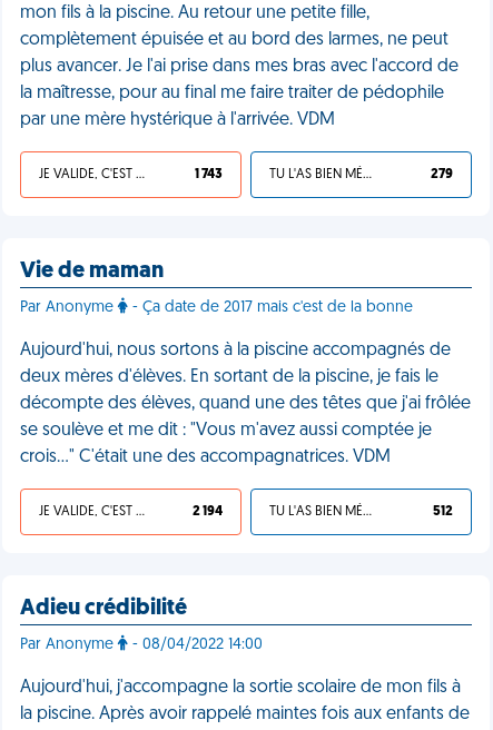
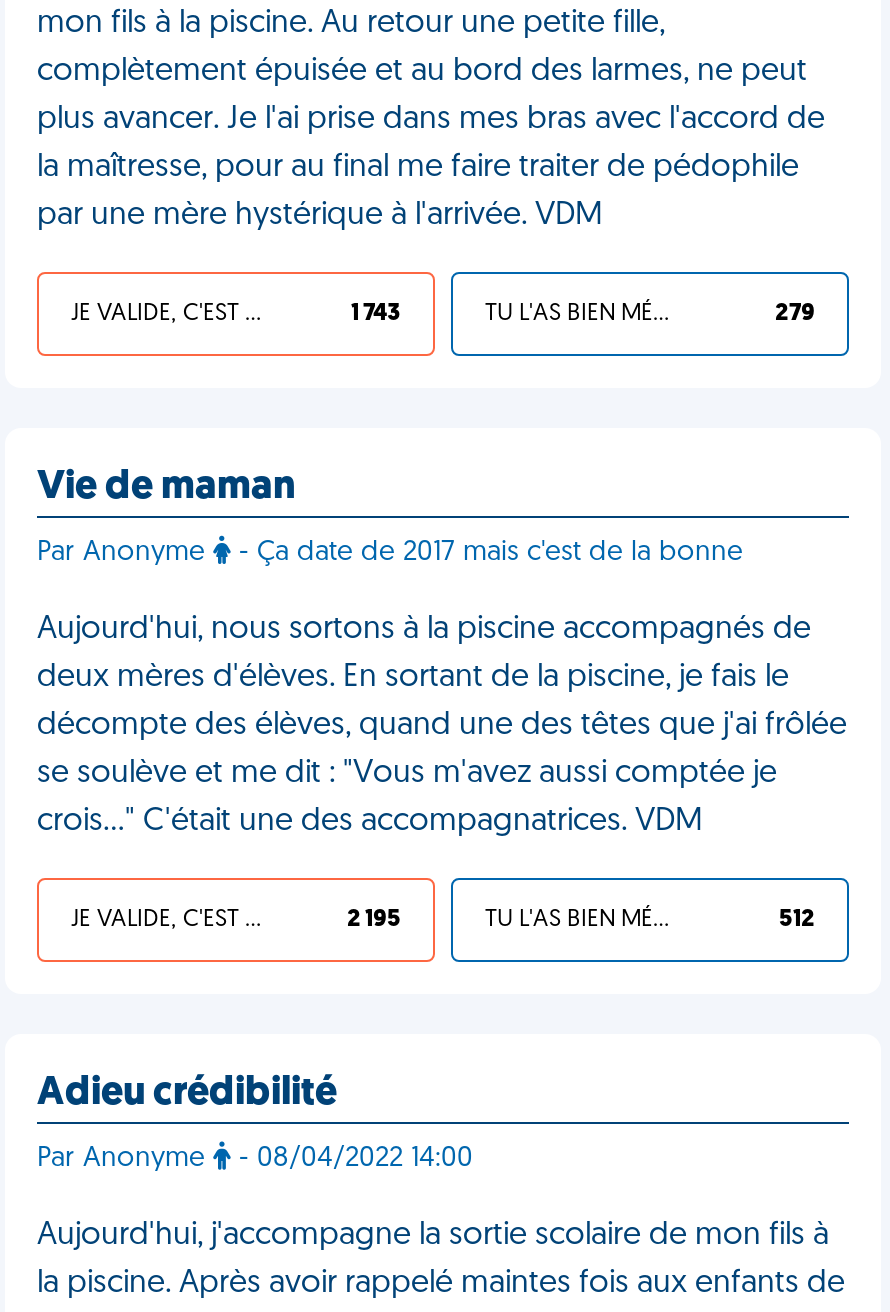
[193,505,223,519] 2 194 -> [347,908,401,932] 2 195

